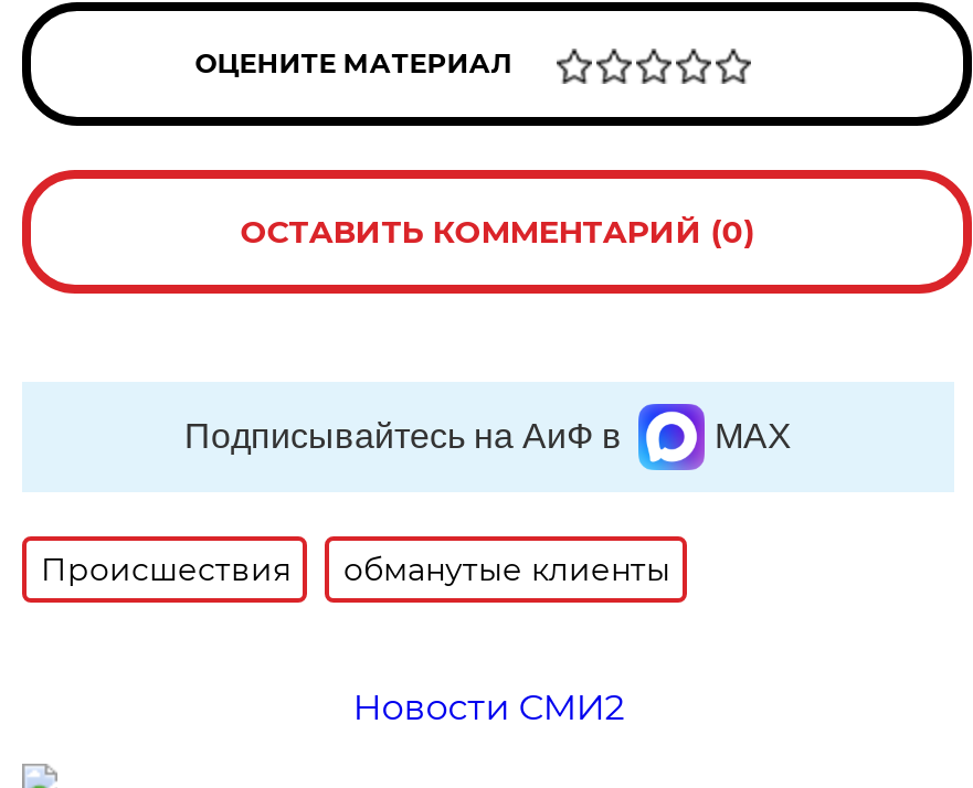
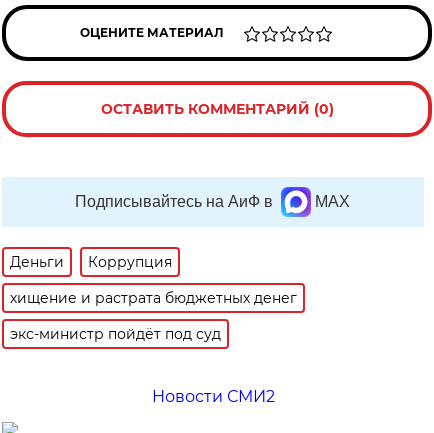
[41,550,670,590] Происшествия | обманутые клиенты -> [10,253,297,343] Деньги | Коррупция | хищение и растрата бюджетных денег | экс-министр пойдёт под суд

